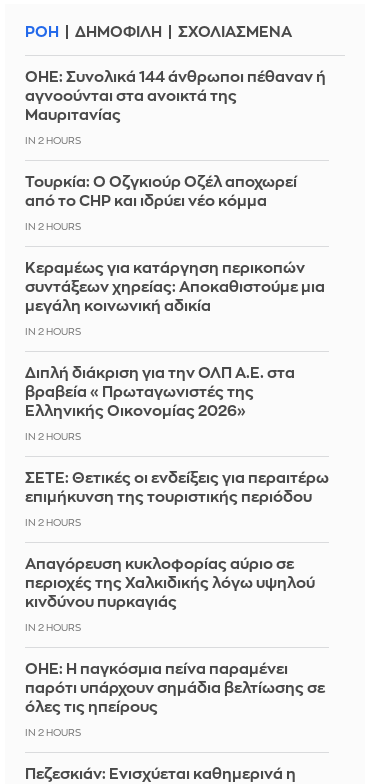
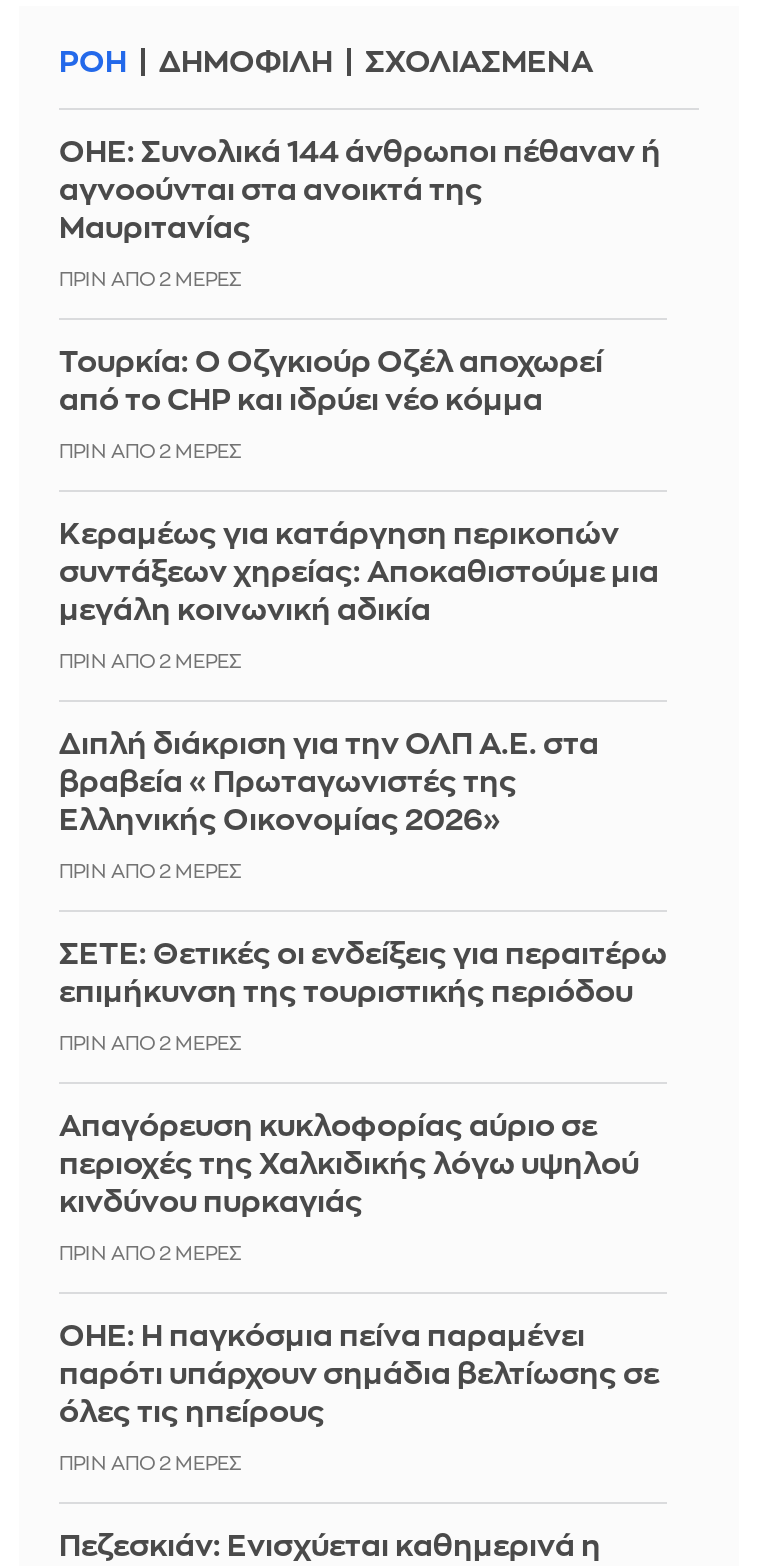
[25,136,81,146] IN 2 HOURS -> [59,269,241,289] ΠΡΙΝ ΑΠΌ 2 ΜΈΡΕΣ
[25,222,81,232] IN 2 HOURS -> [59,441,241,461] ΠΡΙΝ ΑΠΌ 2 ΜΈΡΕΣ
[25,327,81,337] IN 2 HOURS -> [59,651,241,671] ΠΡΙΝ ΑΠΌ 2 ΜΈΡΕΣ
[25,432,81,442] IN 2 HOURS -> [59,861,241,881] ΠΡΙΝ ΑΠΌ 2 ΜΈΡΕΣ
[25,518,81,528] IN 2 HOURS -> [59,1033,241,1053] ΠΡΙΝ ΑΠΌ 2 ΜΈΡΕΣ
[25,623,81,633] IN 2 HOURS -> [59,1243,241,1263] ΠΡΙΝ ΑΠΌ 2 ΜΈΡΕΣ
[25,728,81,738] IN 2 HOURS -> [59,1453,241,1473] ΠΡΙΝ ΑΠΌ 2 ΜΈΡΕΣ

